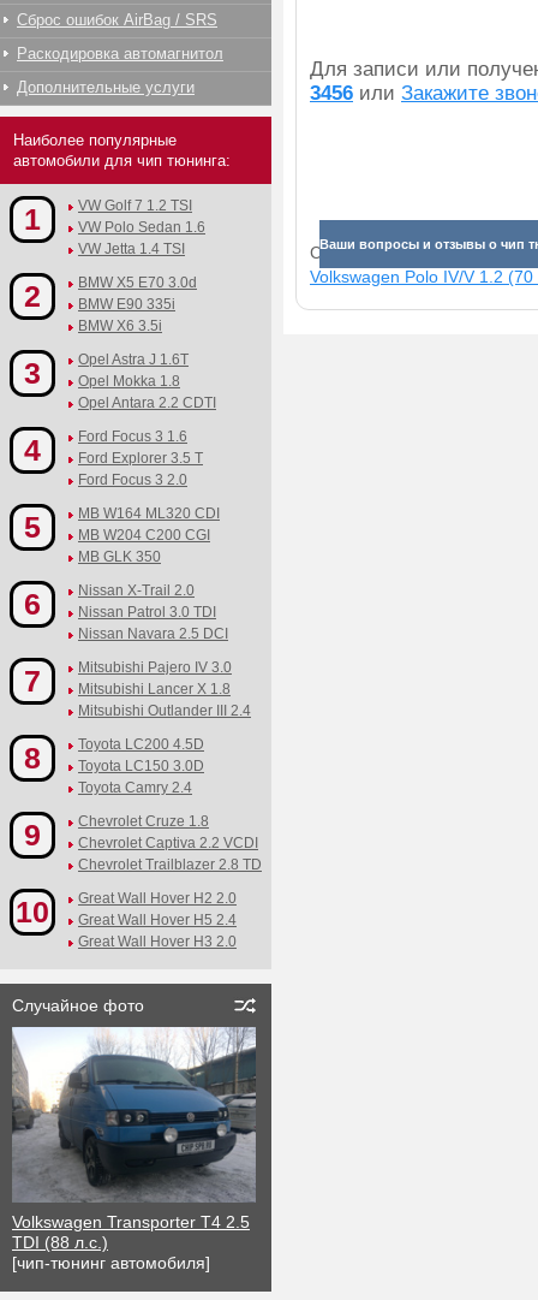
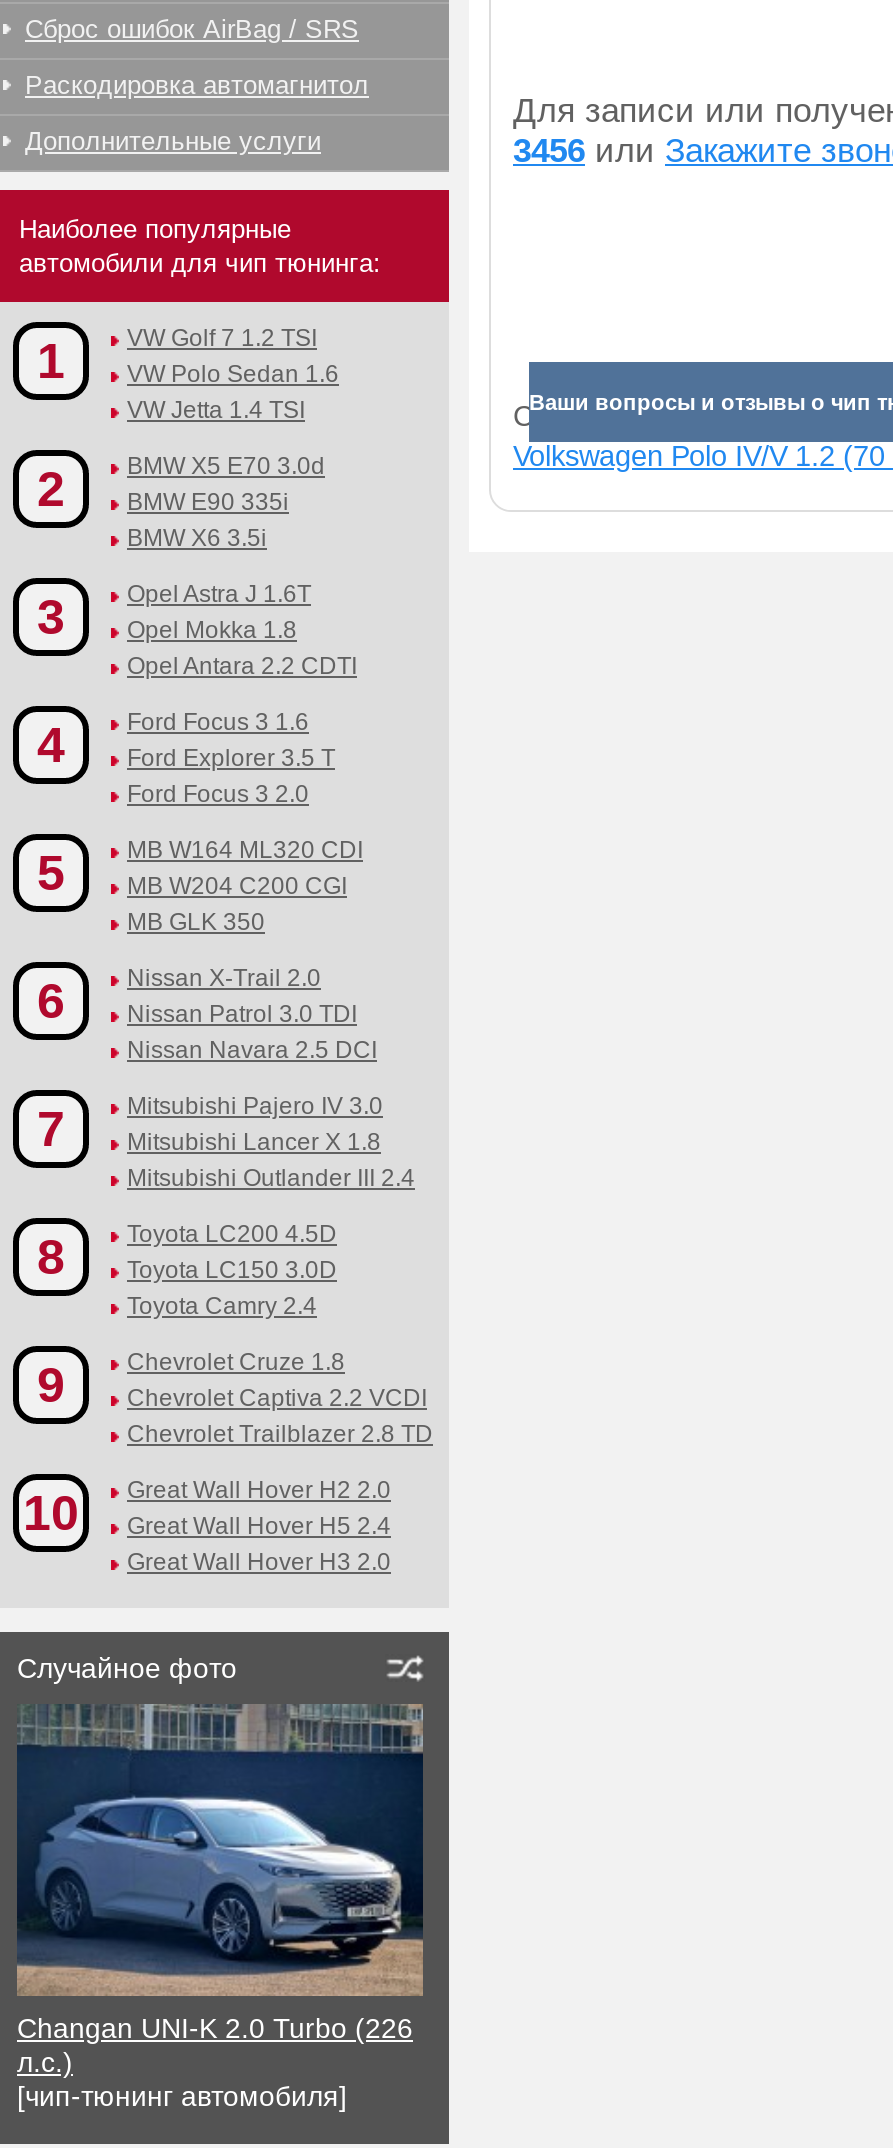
[11,1026,257,1252] [image] | Volkswagen Transporter T4 2.5 | TDI (88 л.с.) -> [17,1704,425,2078] [image] | Changan UNI-K 2.0 Turbo (226 | л.с.)

